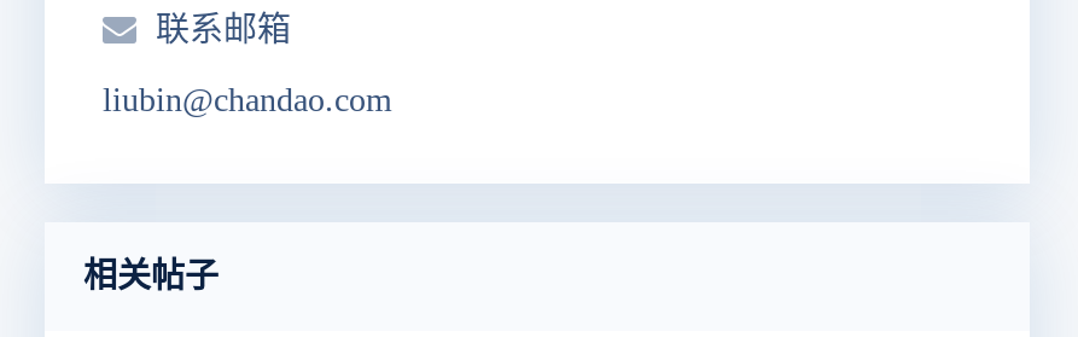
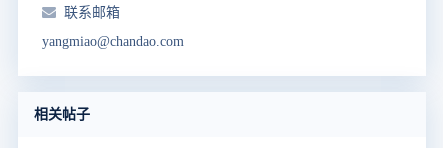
[103,81,392,118] liubin@chandao.com -> [42,34,184,49] yangmiao@chandao.com

